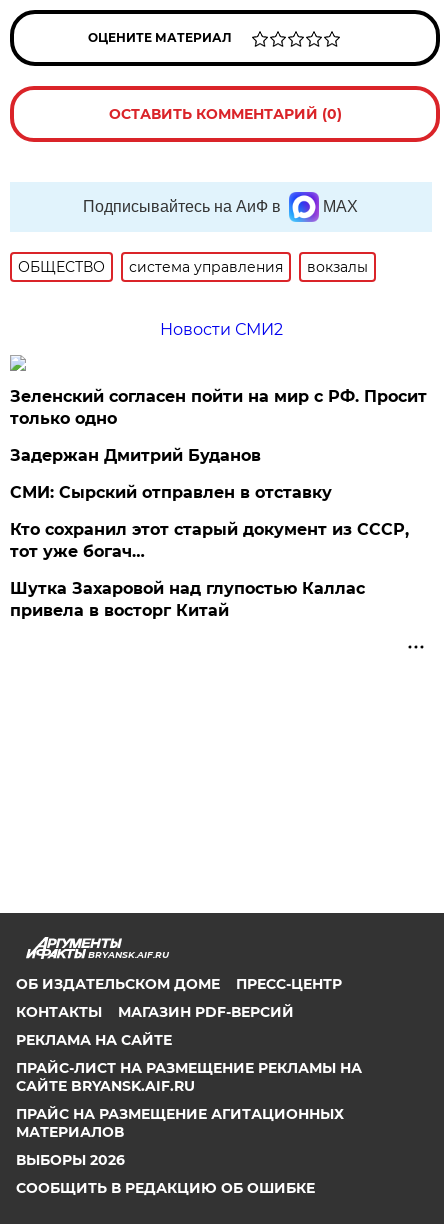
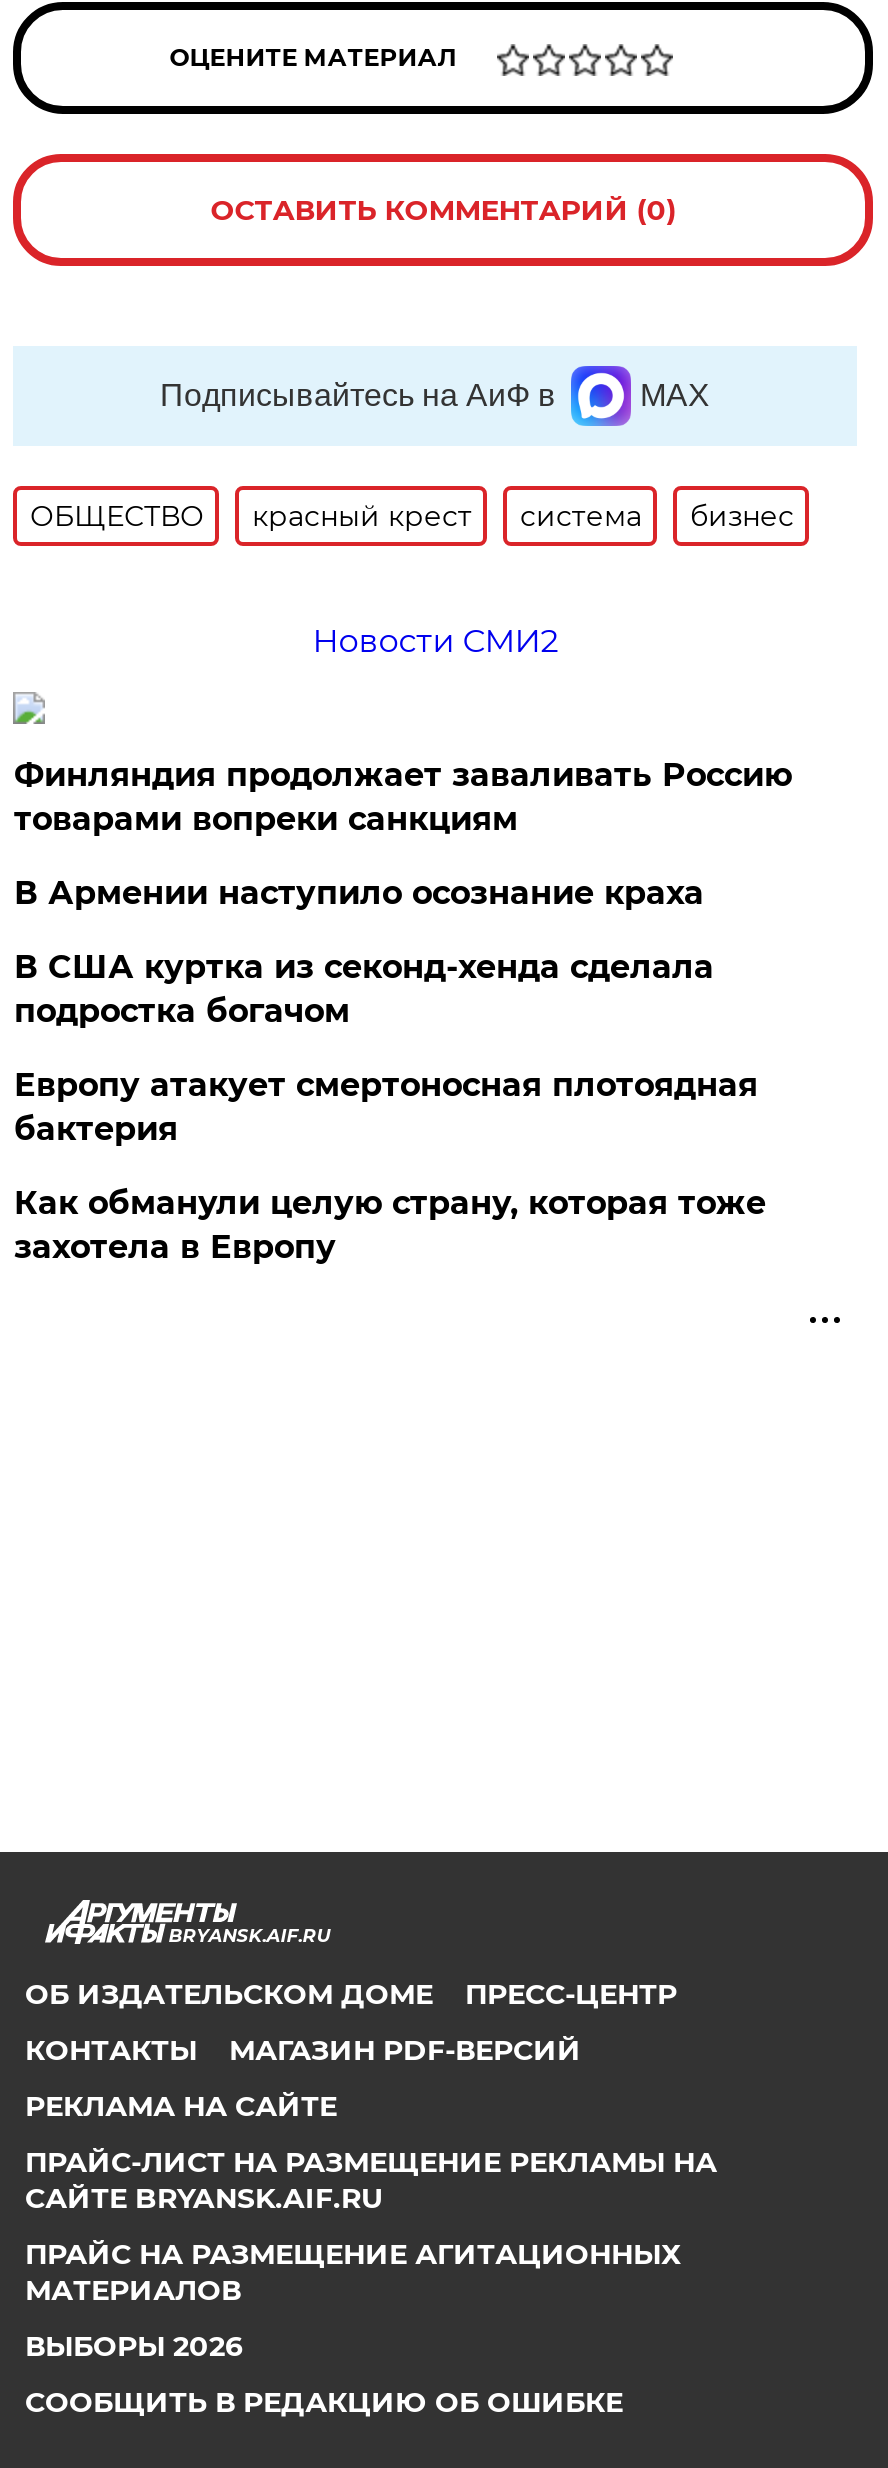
[129,258,368,276] система управления | вокзалы -> [252,498,794,534] красный крест | система | бизнес
[10,387,427,428] Зеленский согласен пойти на мир с РФ. Просит | только одно -> [14,756,792,838] Финляндия продолжает заваливать Россию | товарами вопреки санкциям
[10,446,261,465] Задержан Дмитрий Буданов -> [14,874,704,912] В Армении наступило осознание краха
[10,483,332,502] СМИ: Сырский отправлен в отставку -> [14,948,714,1030] В США куртка из секонд-хенда сделала | подростка богачом
[10,520,409,561] Кто сохранил этот старый документ из СССР, | тот уже богач… -> [14,1066,758,1148] Европу атакует смертоносная плотоядная | бактерия
[10,579,365,620] Шутка Захаровой над глупостью Каллас | привела в восторг Китай -> [14,1184,766,1266] Как обманули целую страну, которая тоже | захотела в Европу

